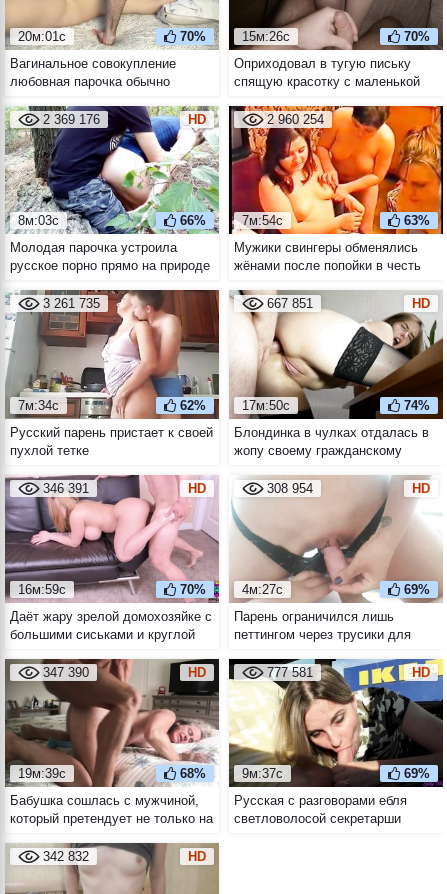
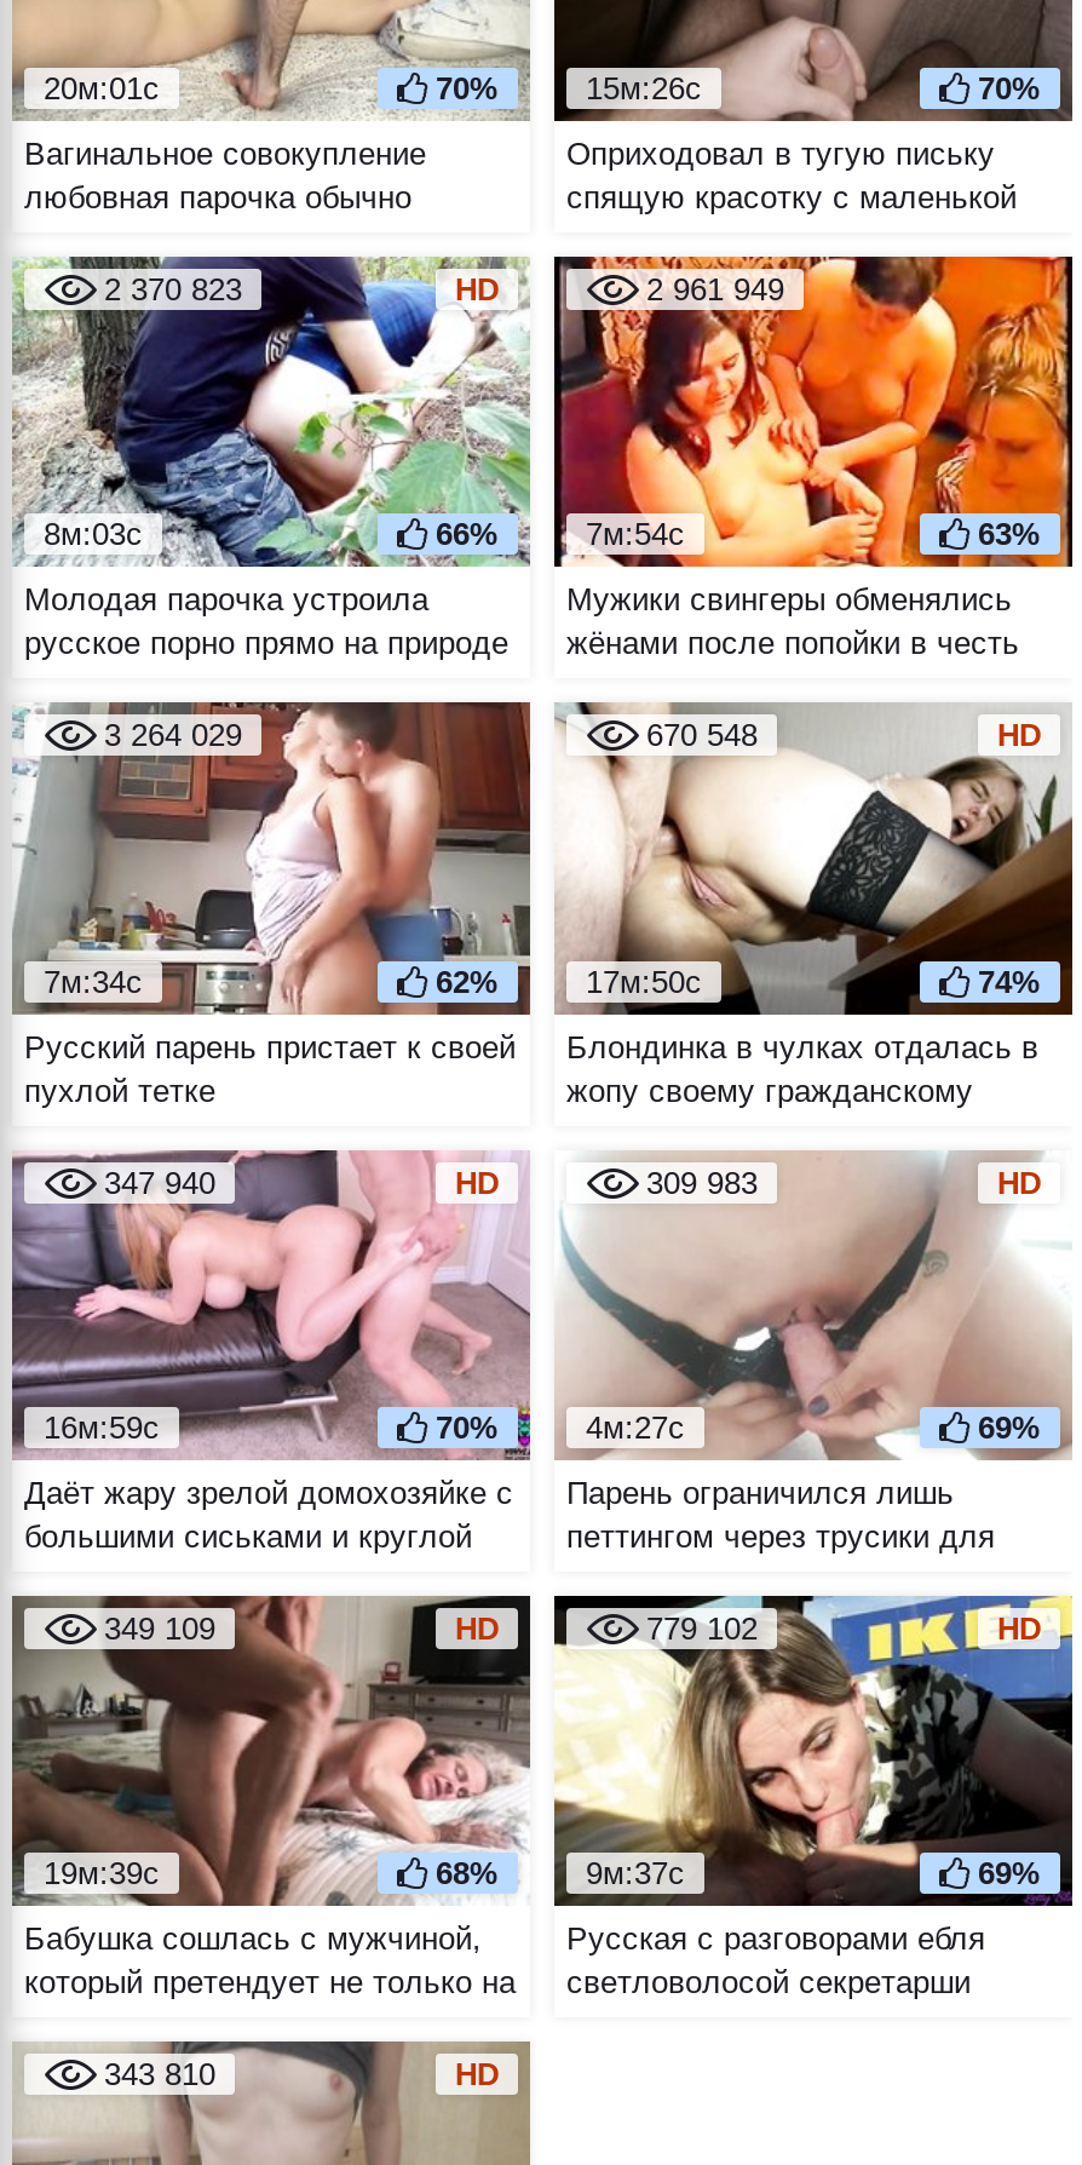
[43,112,100,127] 2 369 176 -> [104,271,242,307] 2 370 823
[267,112,324,127] 2 960 254 -> [646,271,784,307] 2 961 949
[43,296,100,311] 3 261 735 -> [104,717,242,754] 3 264 029
[267,296,313,311] 667 851 -> [646,717,758,754] 670 548
[43,480,89,495] 346 391 -> [104,1164,215,1200] 347 940
[267,480,313,495] 308 954 -> [646,1164,758,1200] 309 983
[43,665,89,680] 347 390 -> [104,1610,215,1647] 349 109
[267,665,313,680] 777 581 -> [646,1610,758,1647] 779 102
[43,849,89,864] 342 832 -> [104,2057,215,2093] 343 810

